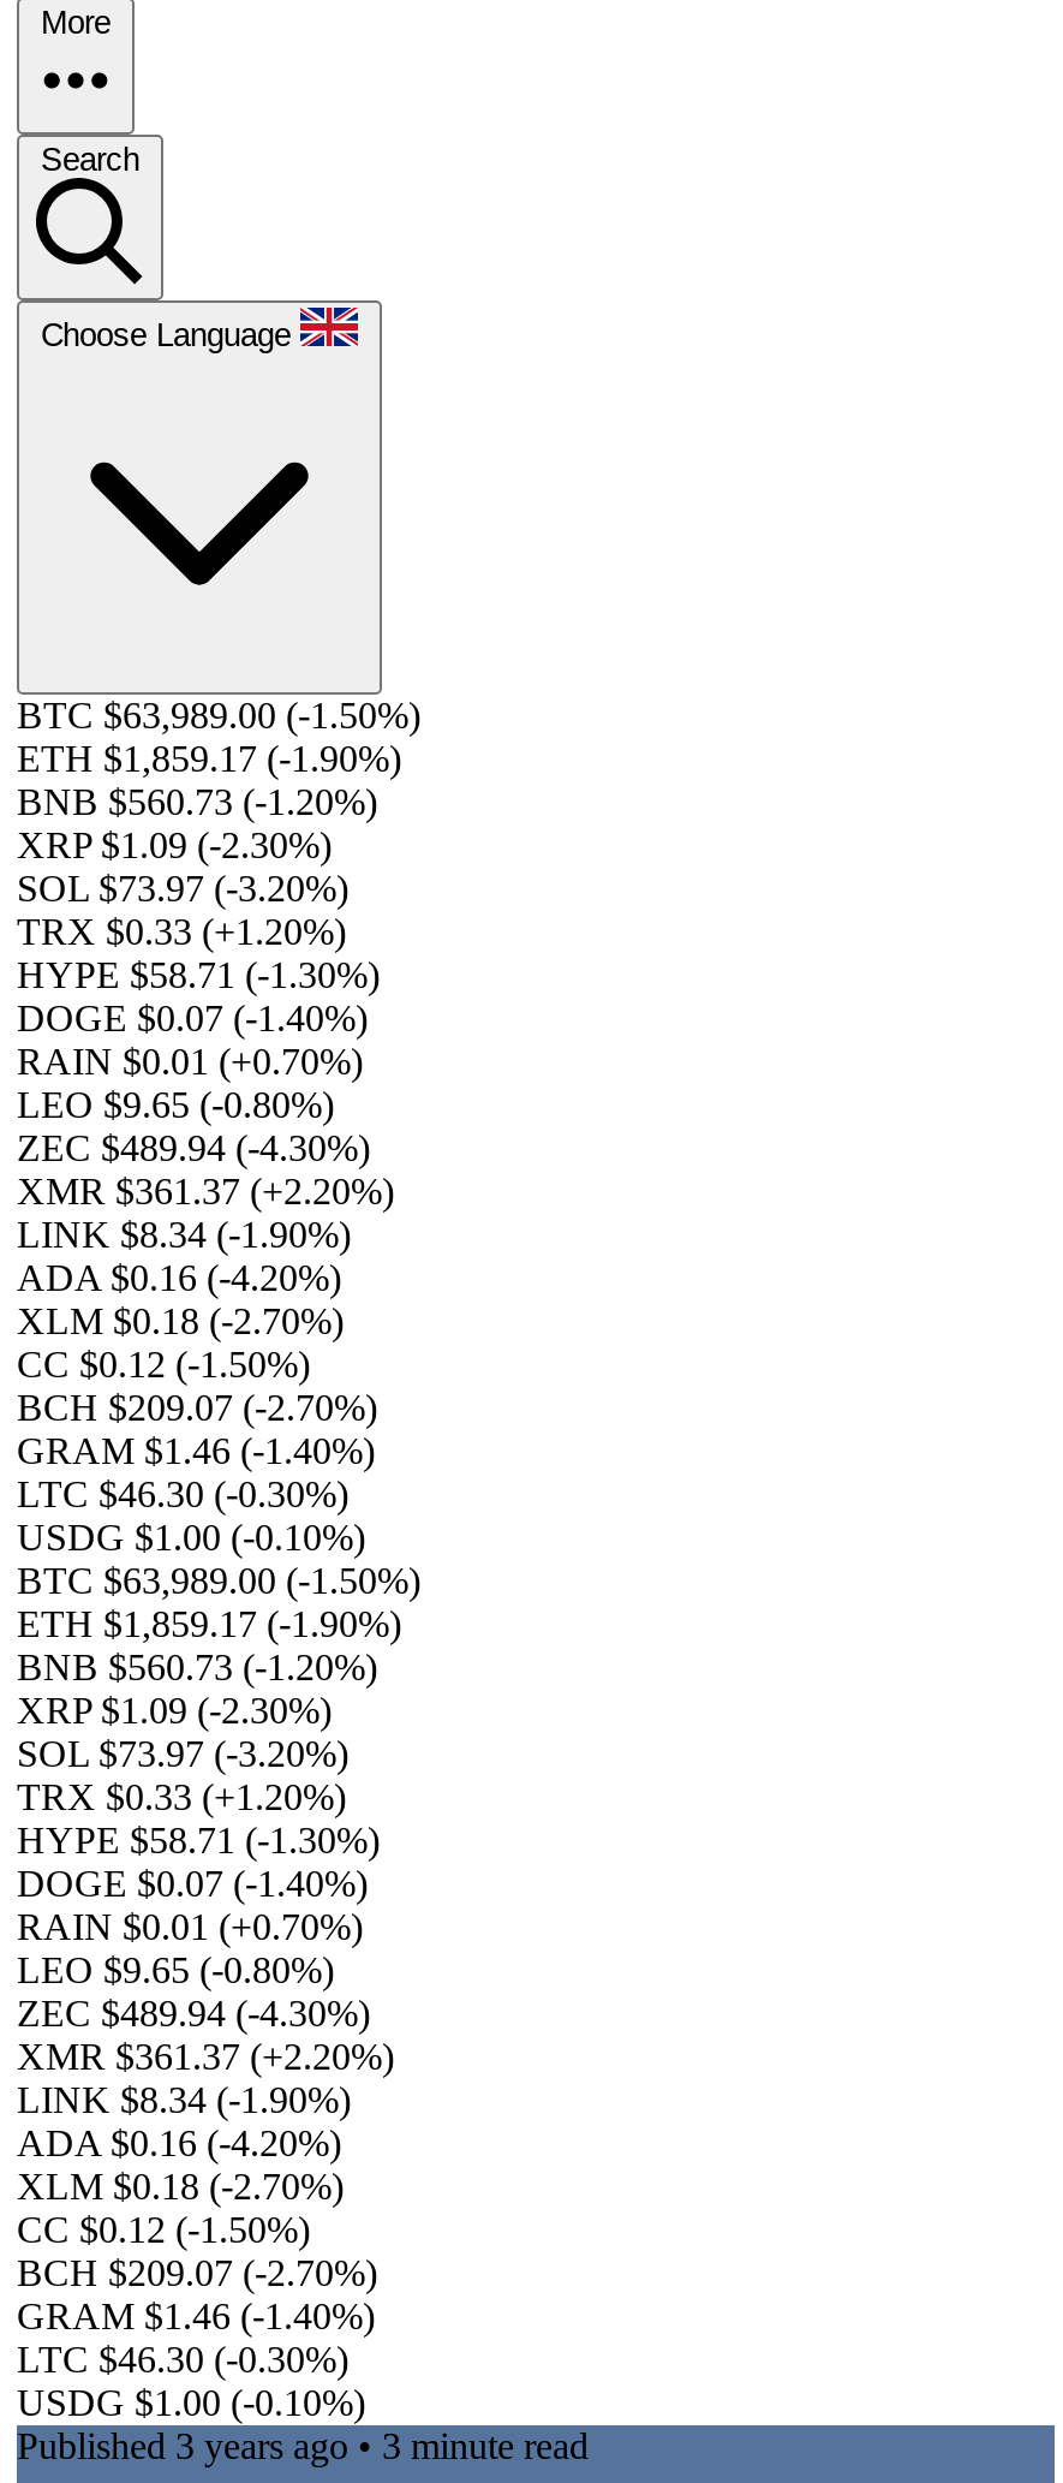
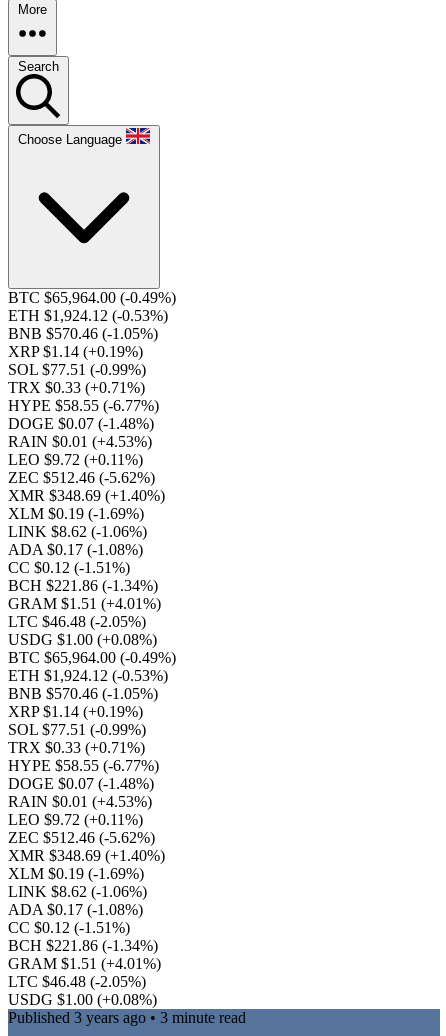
[17,695,420,2423] BTC $63,989.00(-1.50%) | ETH $1,859.17 (-1.90%) | BNB $560.73 (-1.20%) | XRP $1.09 (-2.30%) | SOL $73.97(-3.20%) | TRX $0.33 (+1.20%) | HYPE $58.71 (-1.30%) | DOGE $0.07 (-1.40%) | RAIN $0.01 (+0.70%) | LEO $9.65 (-0.80%) | ZEC $489.94 (-4.30%) | XMR $361.37(+2.20%) | LINK $8.34 (-1.90%) | ADA $0.16 (-4.20%) | XLM $0.18 (-2.70%) | CC $0.12 (-1.50%) | BCH $209.07 (-2.70%) | GRAM $1.46 (-1.40%) | LTC $46.30 (-0.30%) | USDG $1.00(-0.10%) | BTC $63,989.00 (-1.50%) | ETH $1,859.17 (-1.90%) | BNB $560.73 (-1.20%) | XRP $1.09 (-2.30%) | SOL $73.97(-3.20%) | TRX $0.33 (+1.20%) | HYPE $58.71 (-1.30%) | DOGE $0.07 (-1.40%) | RAIN $0.01 (+0.70%) | LEO $9.65 (-0.80%) | ZEC $489.94 (-4.30%) | XMR $361.37(+2.20%) | LINK $8.34 (-1.90%) | ADA $0.16 (-4.20%) | XLM $0.18 (-2.70%) | CC $0.12 (-1.50%) | BCH $209.07 (-2.70%) | GRAM $1.46 (-1.40%) | LTC $46.30 (-0.30%) | USDG $1.00(-0.10%) -> [8,289,176,1008] BTC $65,964.00(-0.49%) | ETH $1,924.12 (-0.53%) | BNB $570.46 (-1.05%) | XRP $1.14 (+0.19%) | SOL $77.51(-0.99%) | TRX $0.33 (+0.71%) | HYPE $58.55 (-6.77%) | DOGE $0.07 (-1.48%) | RAIN $0.01 (+4.53%) | LEO $9.72 (+0.11%) | ZEC $512.46 (-5.62%) | XMR $348.69(+1.40%) | XLM $0.19 (-1.69%) | LINK $8.62 (-1.06%) | ADA $0.17 (-1.08%) | CC $0.12 (-1.51%) | BCH $221.86 (-1.34%) | GRAM $1.51 (+4.01%) | LTC $46.48 (-2.05%) | USDG $1.00(+0.08%) | BTC $65,964.00 (-0.49%) | ETH $1,924.12 (-0.53%) | BNB $570.46 (-1.05%) | XRP $1.14 (+0.19%) | SOL $77.51(-0.99%) | TRX $0.33 (+0.71%) | HYPE $58.55 (-6.77%) | DOGE $0.07 (-1.48%) | RAIN $0.01 (+4.53%) | LEO $9.72 (+0.11%) | ZEC $512.46 (-5.62%) | XMR $348.69(+1.40%) | XLM $0.19 (-1.69%) | LINK $8.62 (-1.06%) | ADA $0.17 (-1.08%) | CC $0.12 (-1.51%) | BCH $221.86 (-1.34%) | GRAM $1.51 (+4.01%) | LTC $46.48 (-2.05%) | USDG $1.00(+0.08%)

